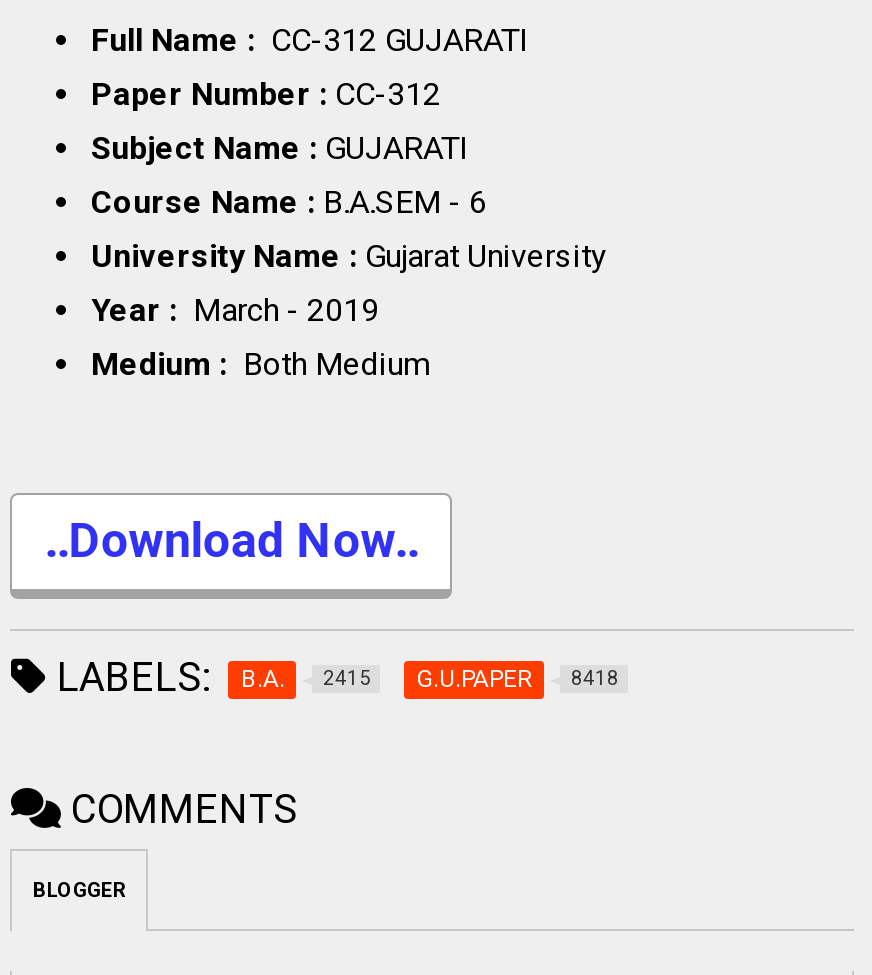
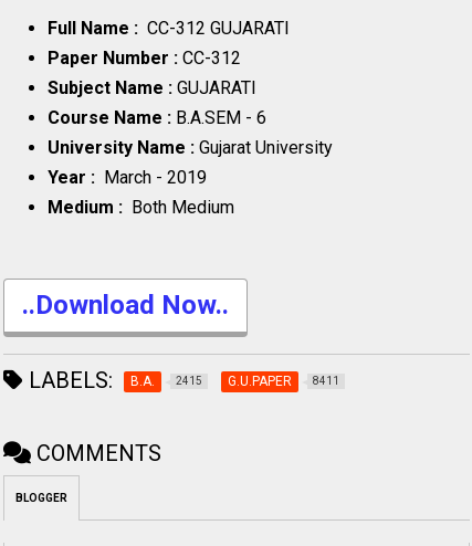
[417,665,619,693] G.U.PAPER 8418 -> [228,374,340,389] G.U.PAPER 8411

